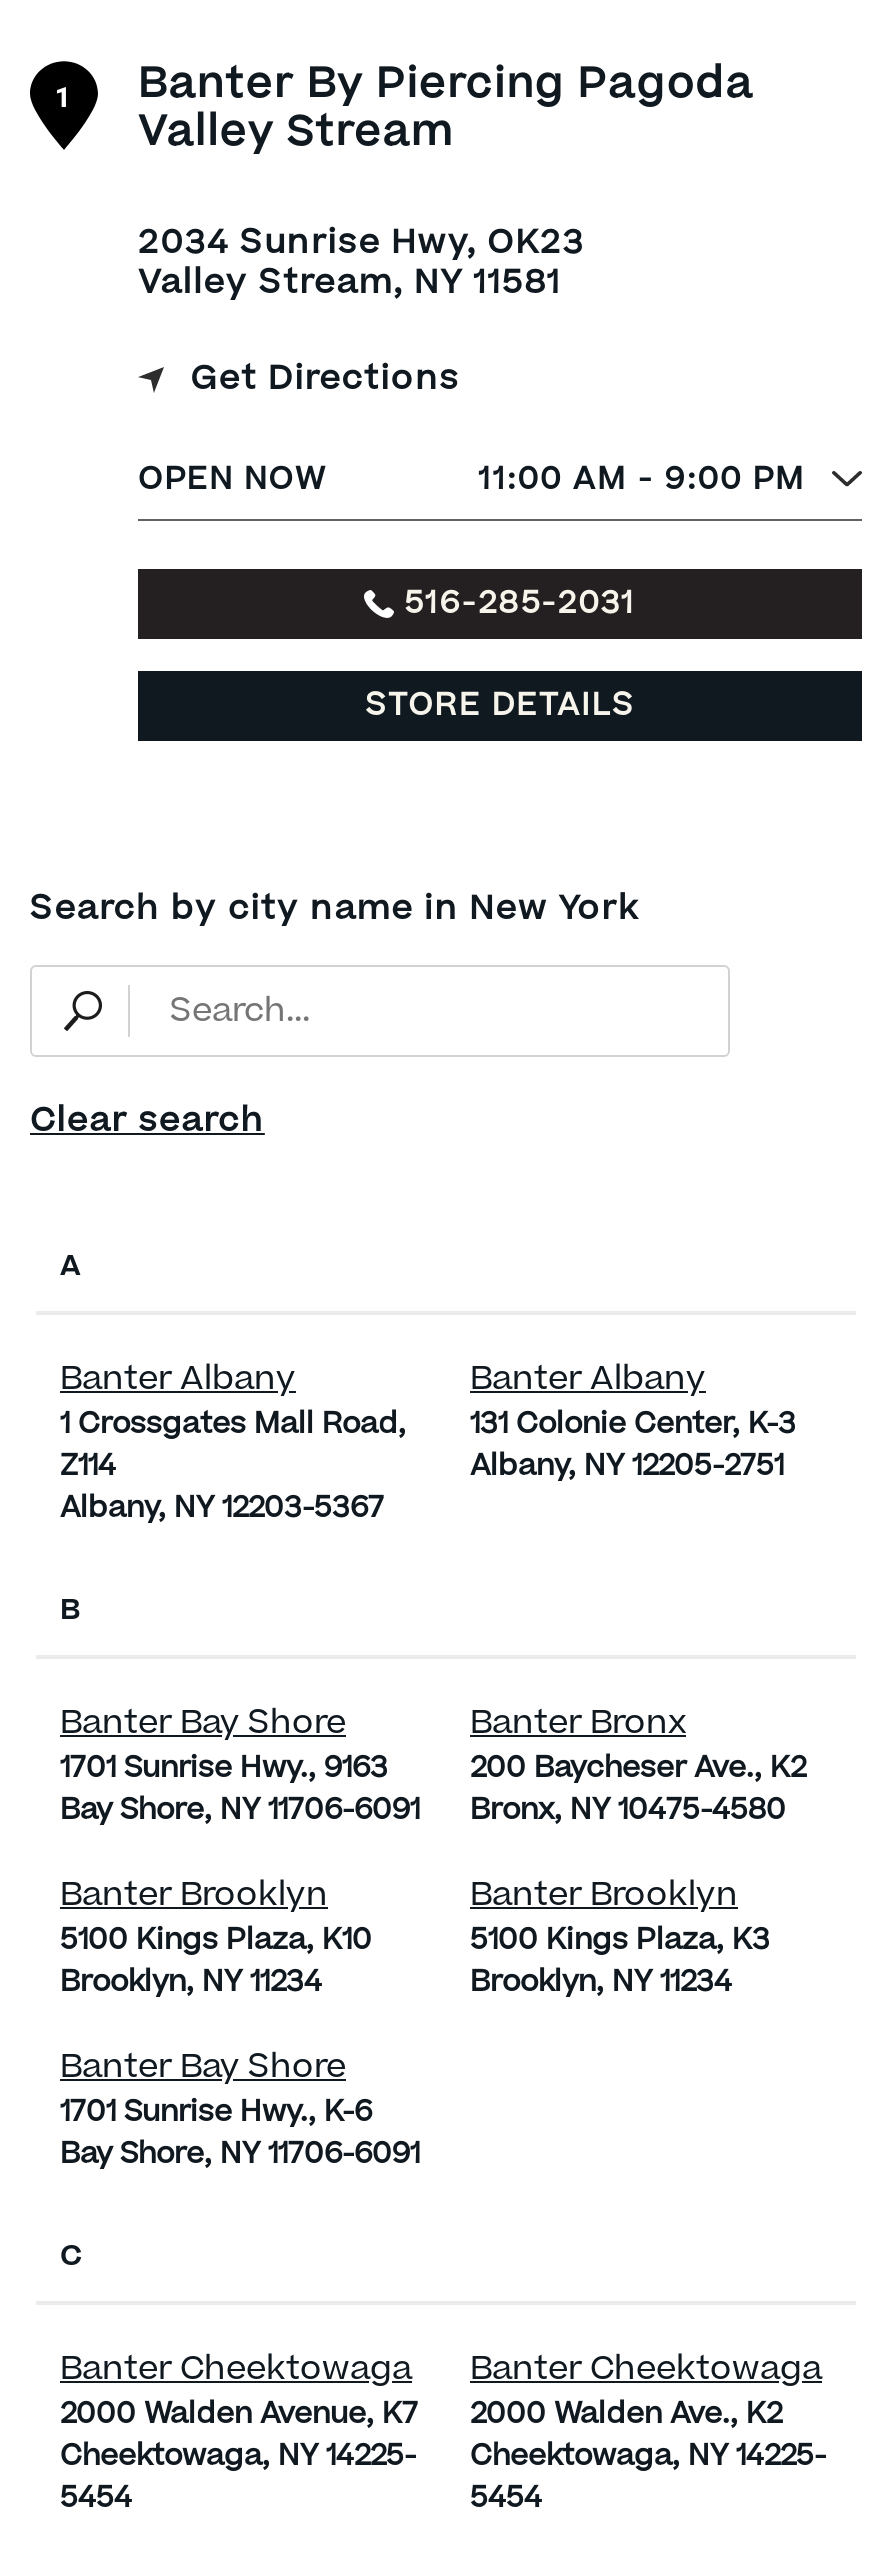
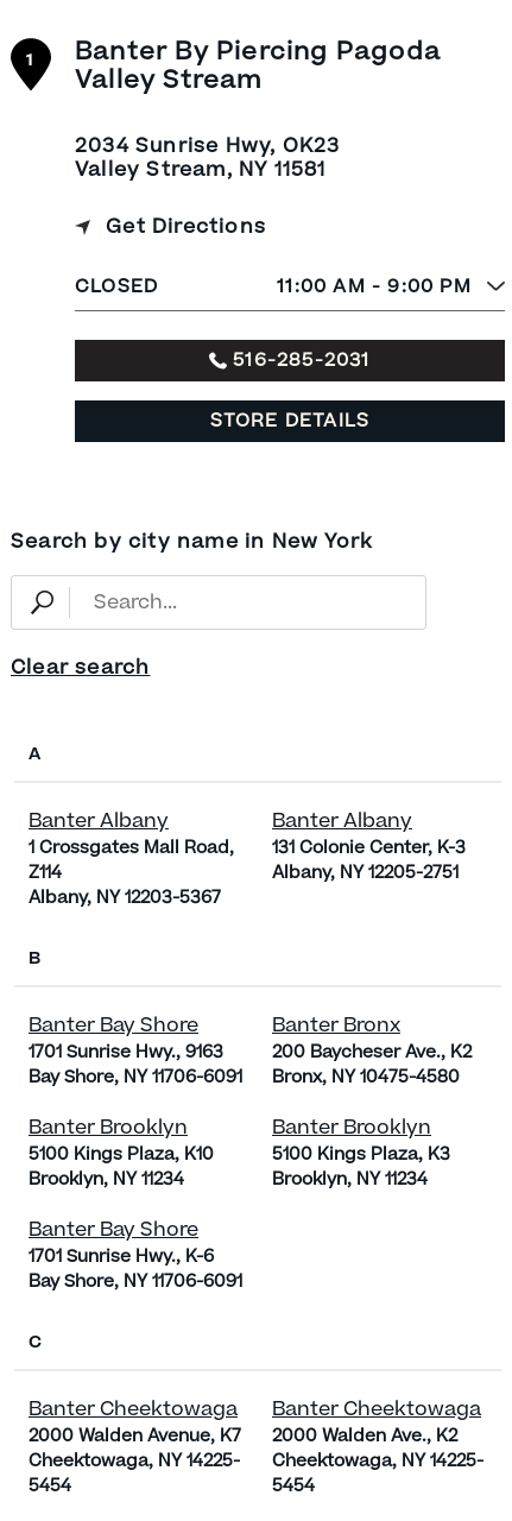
[138,456,327,500] OPEN NOW -> [75,273,158,299] CLOSED

